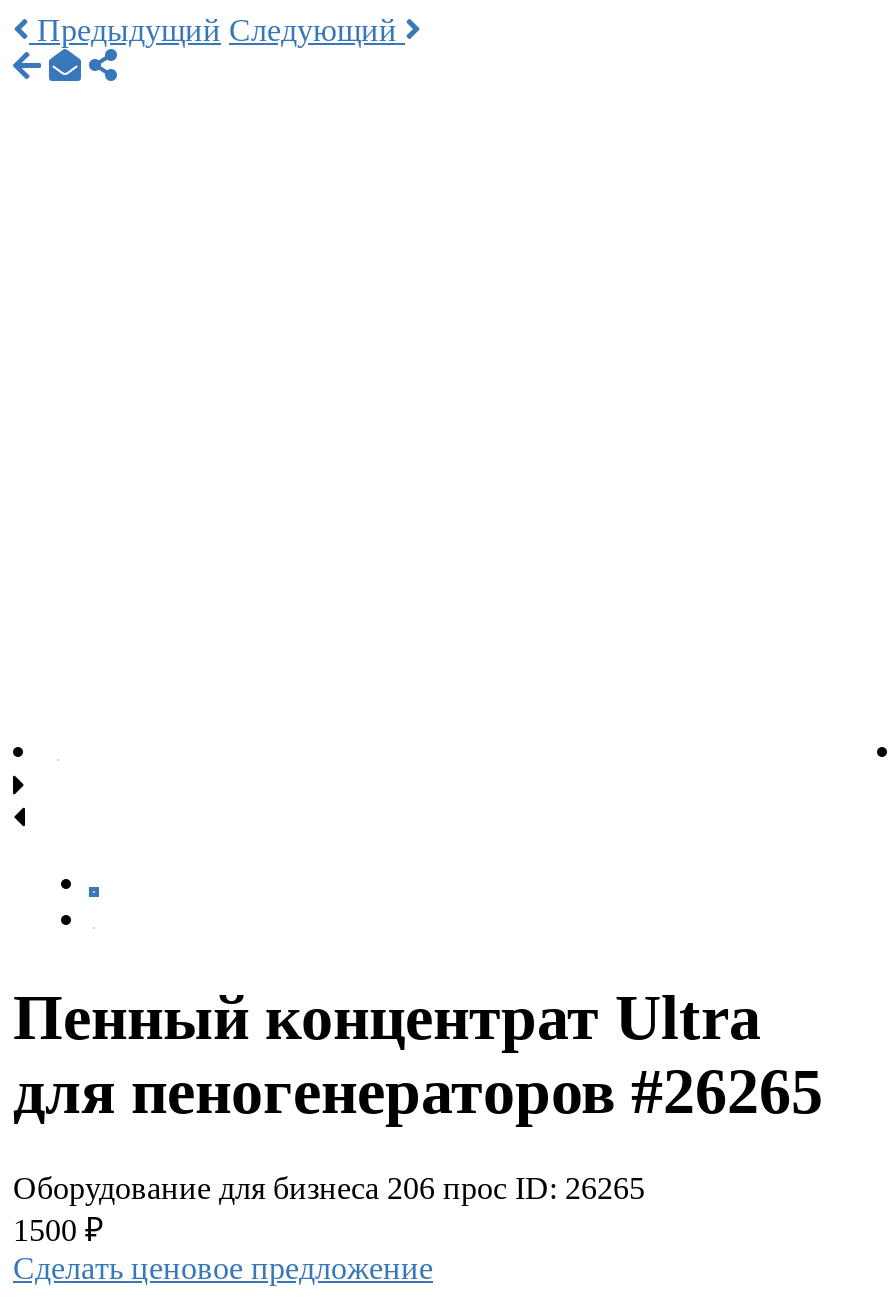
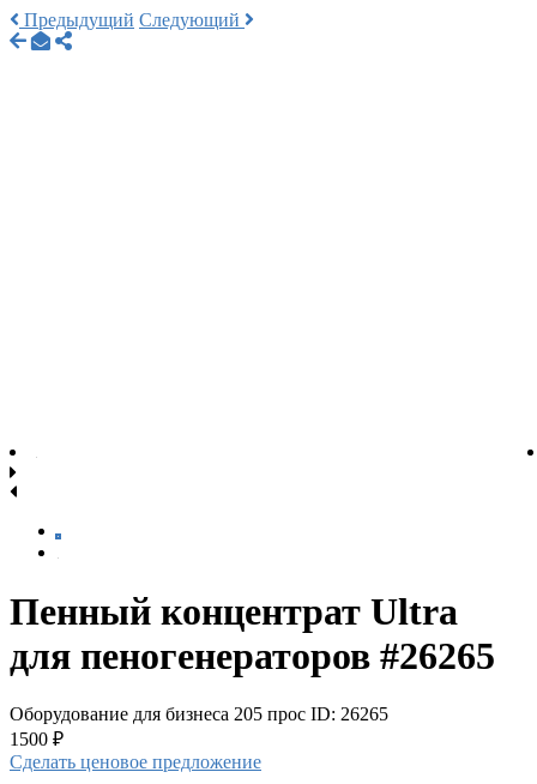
[13,1171,645,1205] Оборудование для бизнеса 206 прос ID: 26265 -> [10,704,388,724] Оборудование для бизнеса 205 прос ID: 26265

